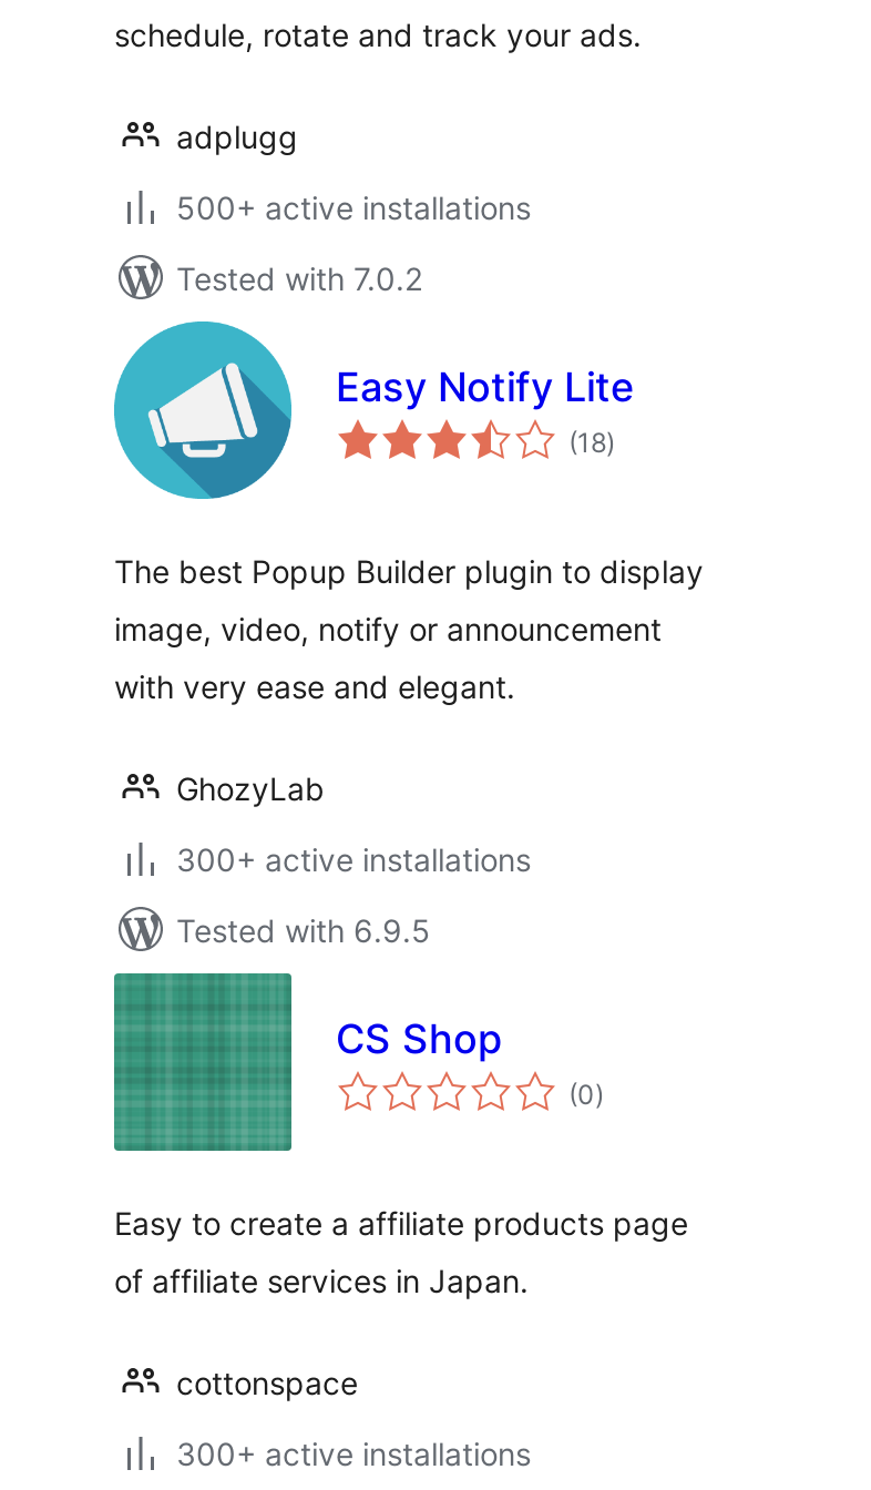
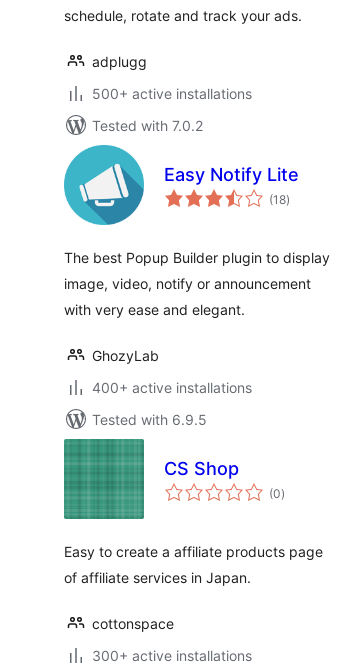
[176,840,531,878] 300+ active installations -> [92,379,252,396] 400+ active installations

